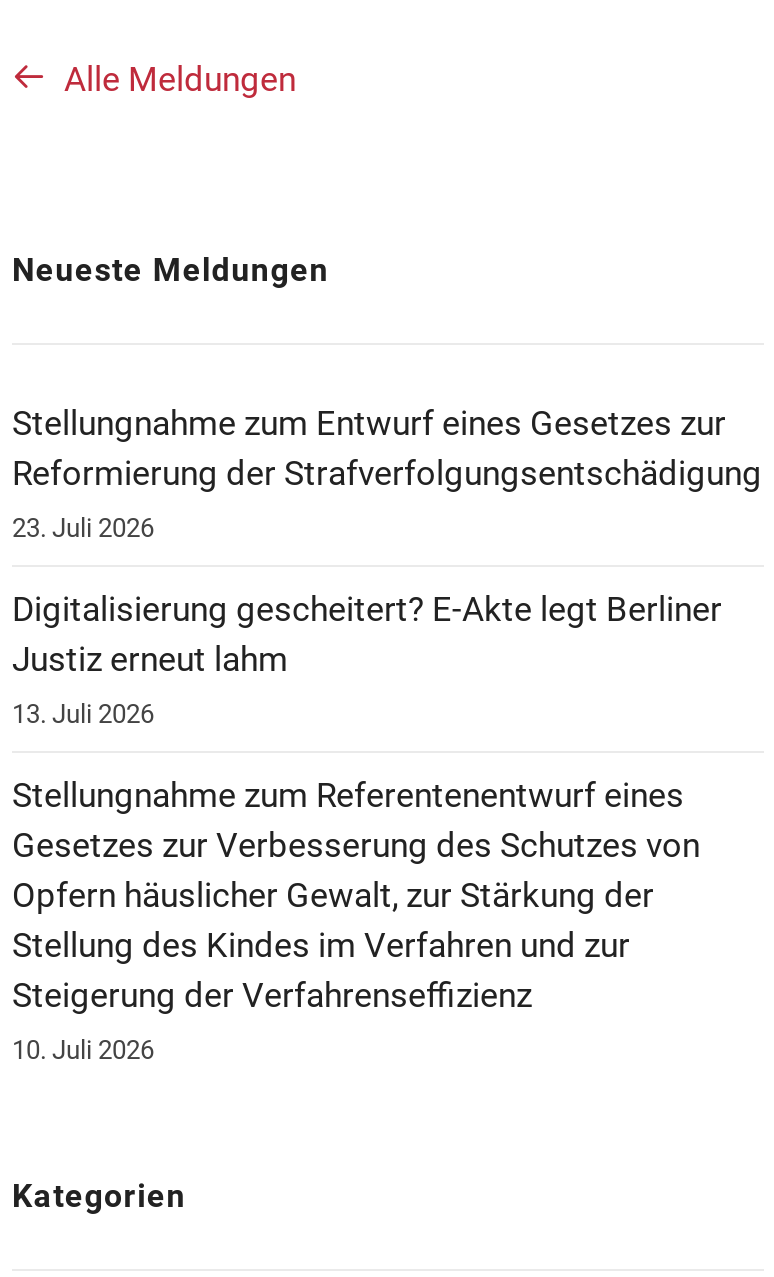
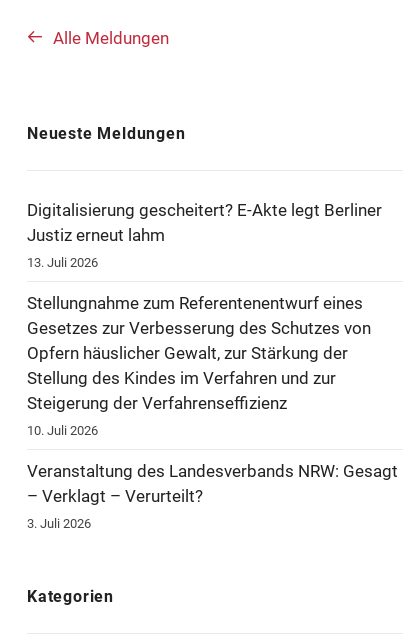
[12,403,762,543] Stellungnahme zum Entwurf eines Gesetzes zur | Reformierung der Strafverfolgungsentschädigung | 23. Juli 2026 -> none
moved [12,589,722,1065] -> [27,200,382,438]: Digitalisierung gescheitert? E-Akte legt Berliner | Justiz erneut lahm | 13. Juli 2026 | ... | Steigerung der Verfahrenseffizienz | 10. Juli 2026
none -> [27,461,398,531] Veranstaltung des Landesverbands NRW: Gesagt | – Verklagt – Verurteilt? | 3. Juli 2026

